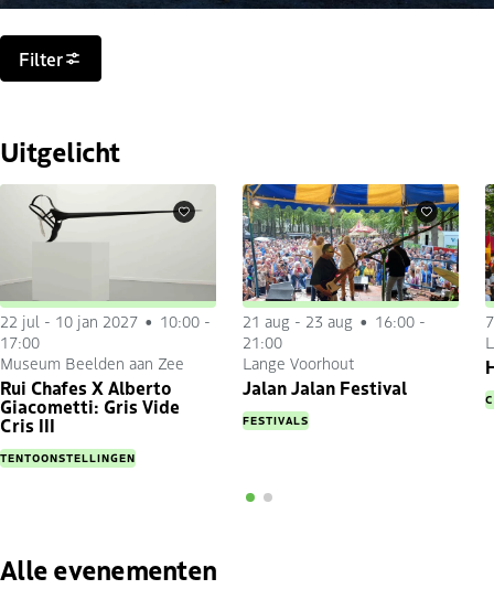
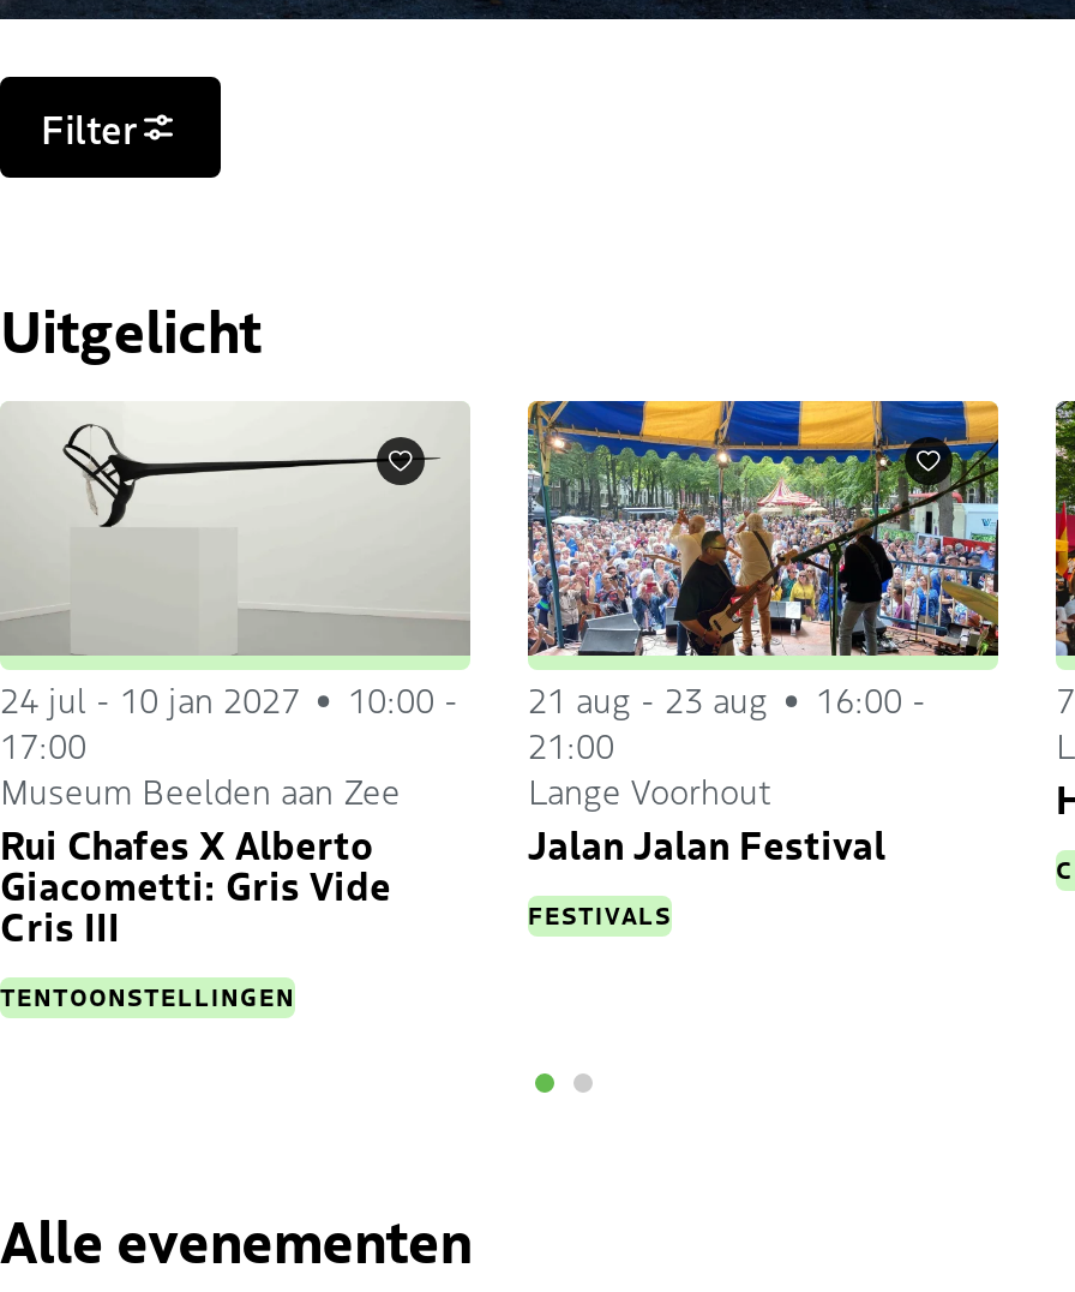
[0,310,426,332] 22 jul - 10 jan 2027 10:00 - 21 aug - 23 aug 16:00 - -> [0,674,926,722] 24 jul - 10 jan 2027 10:00 - 21 aug - 23 aug 16:00 -

